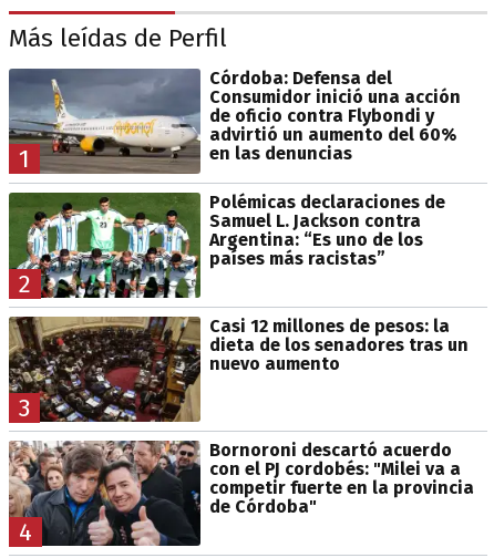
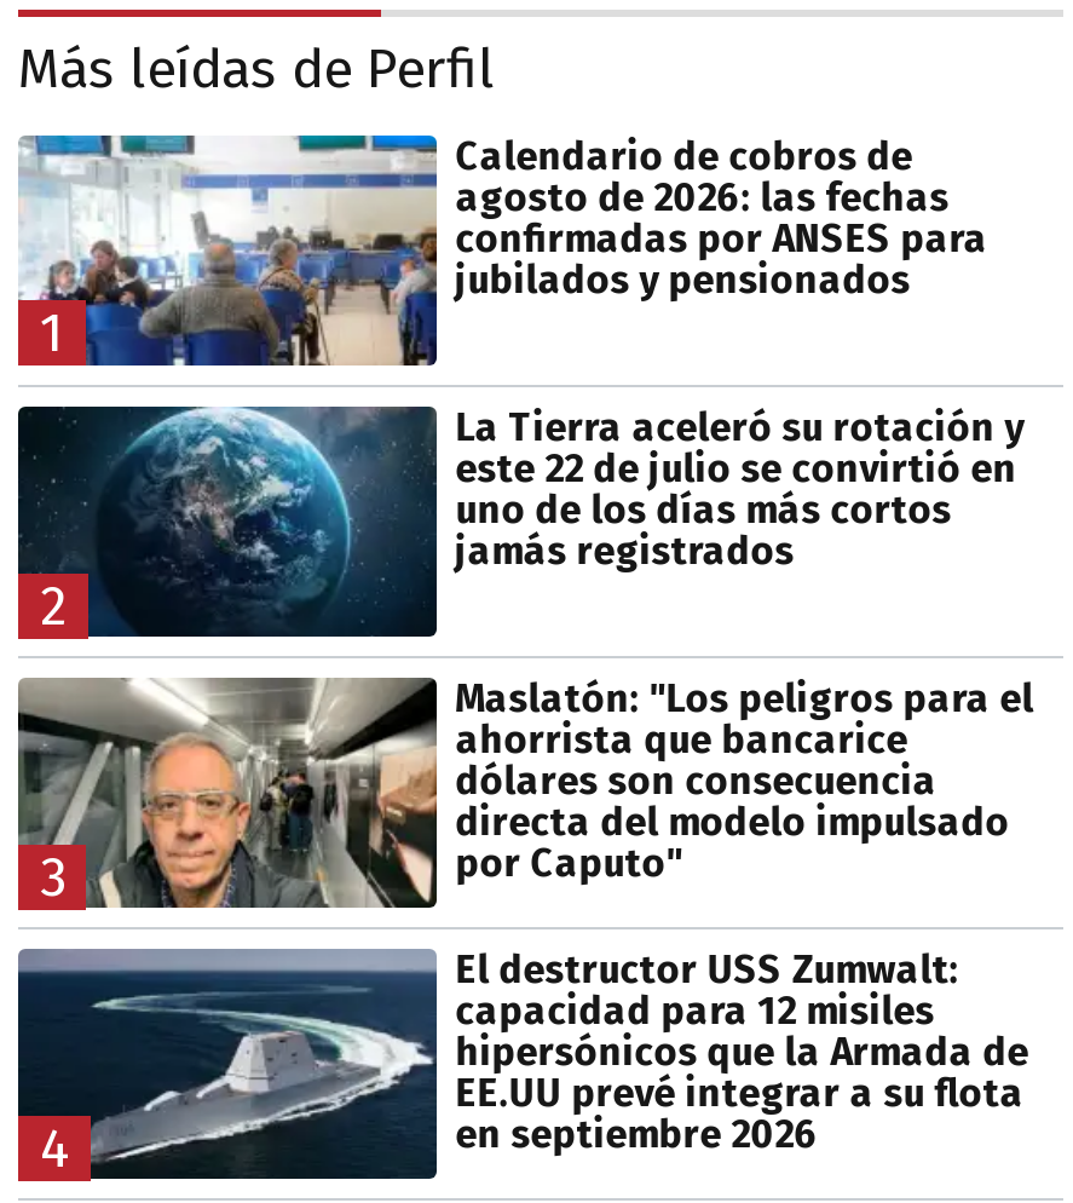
[8,68,461,175] [image] | Córdoba: Defensa del | Consumidor inició una acción | de oficio contra Flybondi y | advirtió un aumento del 60% | en las denuncias -> [18,133,988,368] [image] | Calendario de cobros de | agosto de 2026: las fechas | confirmadas por ANSES para | jubilados y pensionados
[9,192,445,299] [image] | Polémicas declaraciones de | Samuel L. Jackson contra | Argentina: “Es uno de los | países más racistas” -> [18,404,1024,639] [image] | La Tierra aceleró su rotación y | este 22 de julio se convirtió en | uno de los días más cortos | jamás registrados
[8,316,468,423] [image] | Casi 12 millones de pesos: la | dieta de los senadores tras un | nuevo aumento -> [16,676,1034,910] [image] | Maslatón: "Los peligros para el | ahorrista que bancarice | dólares son consecuencia | directa del modelo impulsado | por Caputo"
[8,440,474,547] [image] | Bornoroni descartó acuerdo | con el PJ cordobés: "Milei va a | competir fuerte en la provincia | de Córdoba" -> [16,947,1029,1181] [image] | El destructor USS Zumwalt: | capacidad para 12 misiles | hipersónicos que la Armada de | EE.UU prevé integrar a su flota | en septiembre 2026

